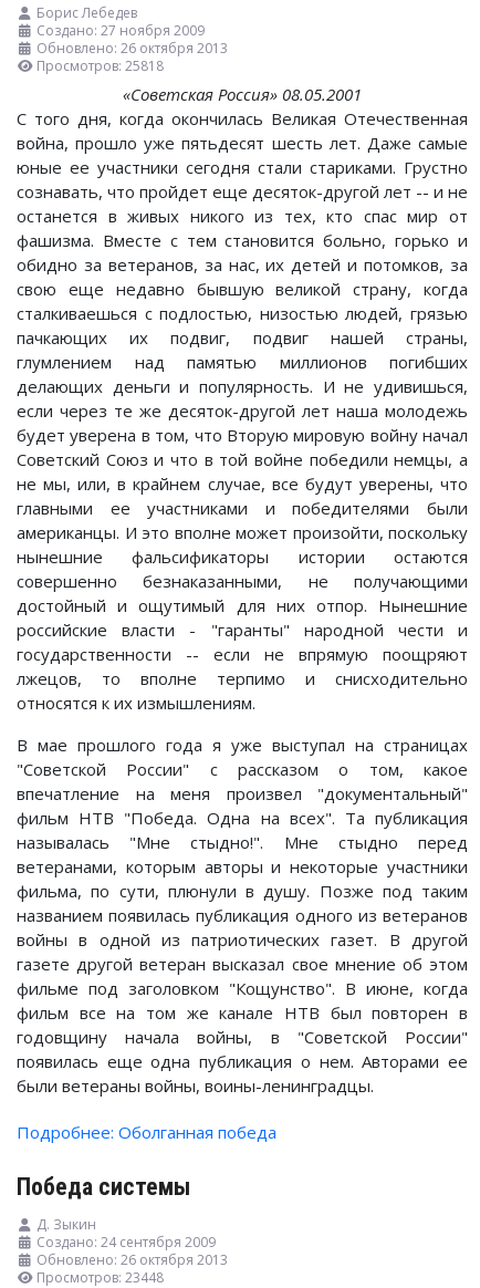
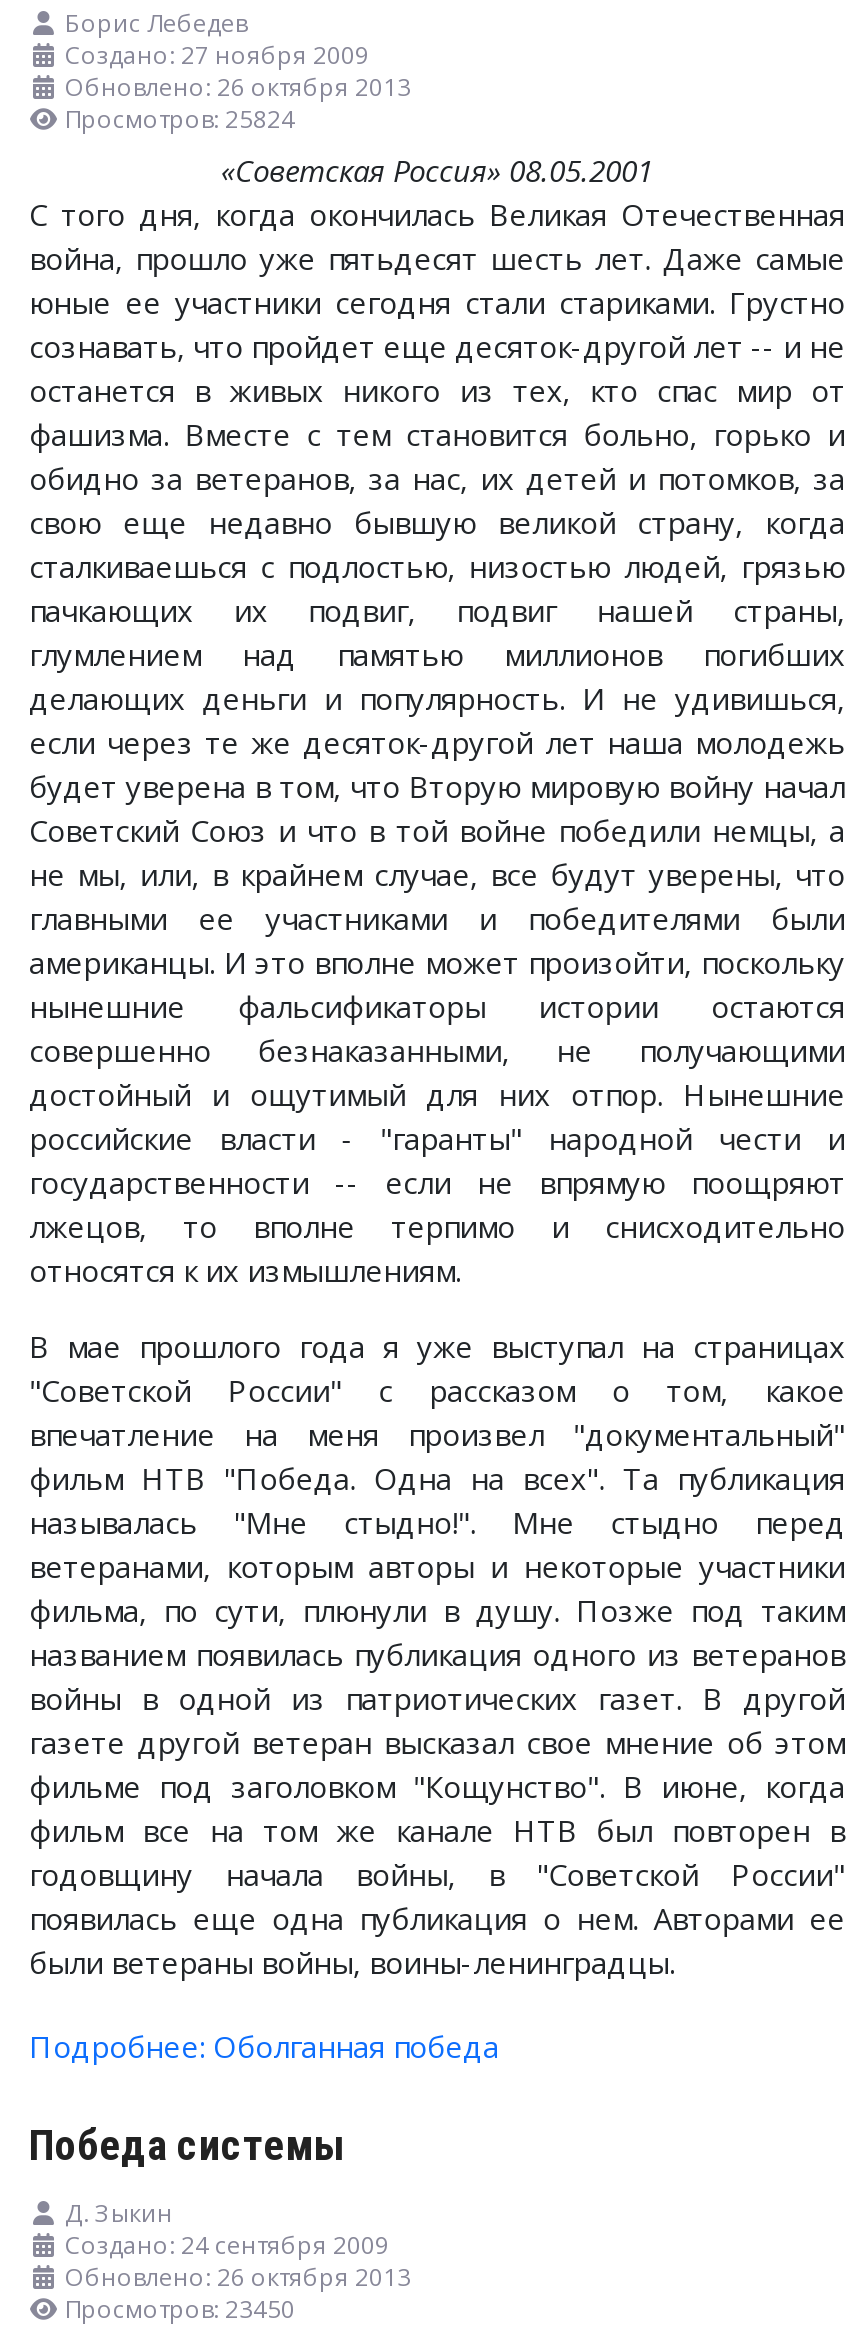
[36,57,164,75] Просмотров: 25818 -> [65,102,295,136] Просмотров: 25824
[36,1268,164,1287] Просмотров: 23448 -> [65,2292,295,2326] Просмотров: 23450

